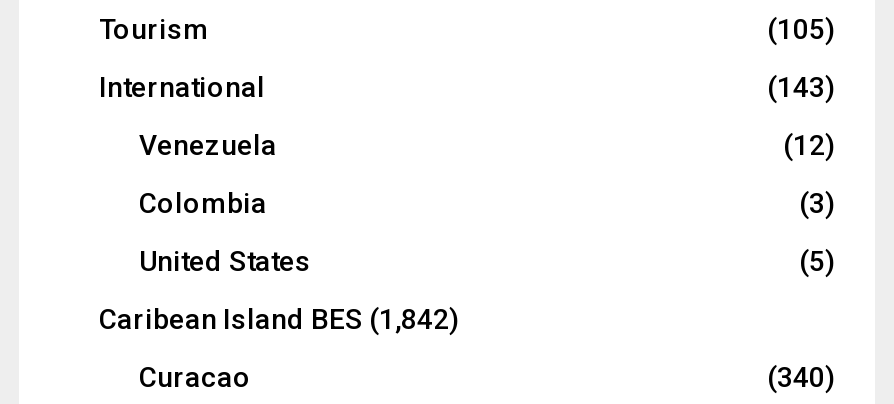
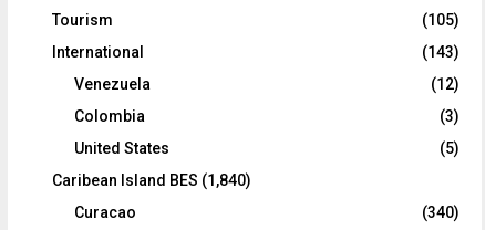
[99,302,459,334] Caribean Island BES (1,842) -> [52,171,251,189] Caribean Island BES (1,840)

